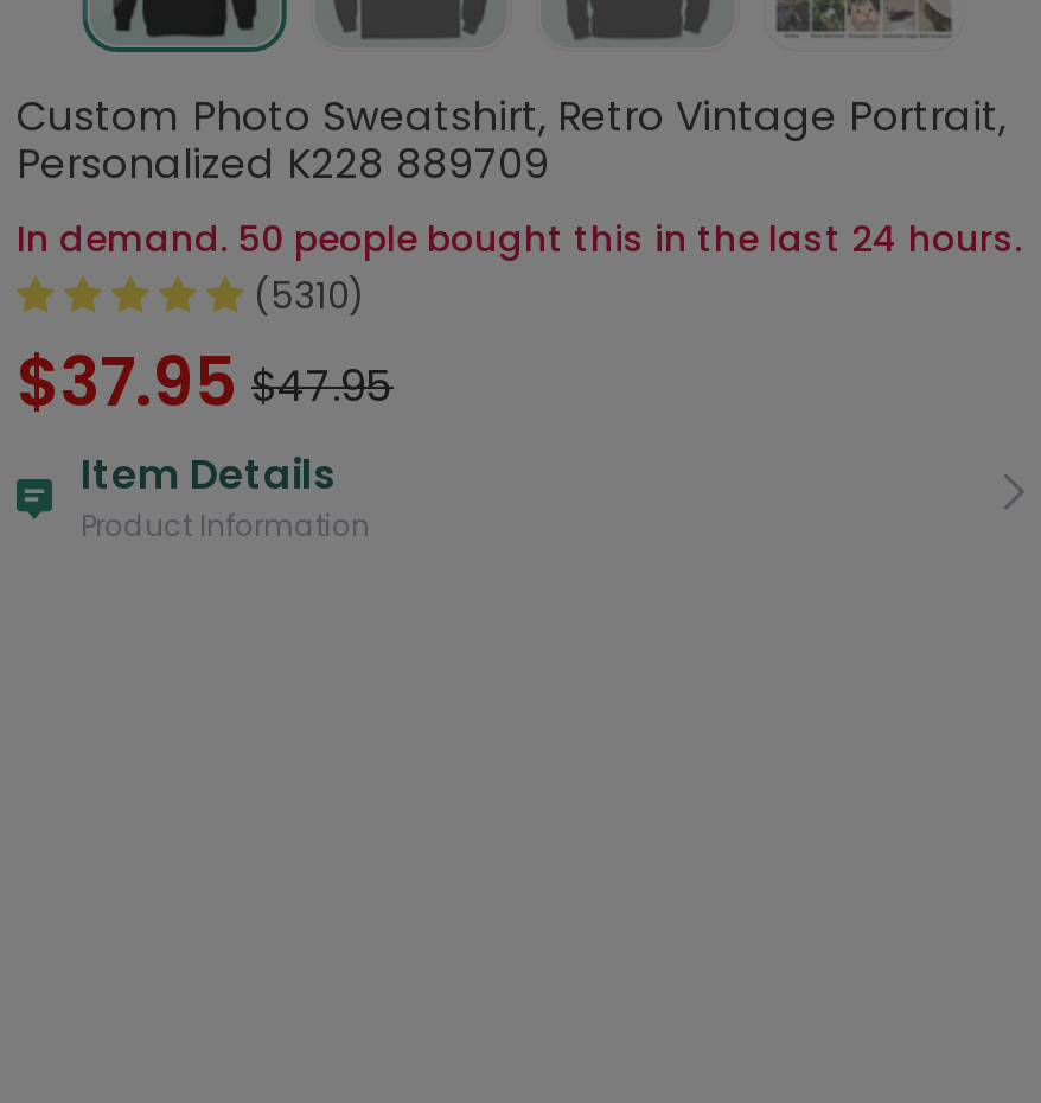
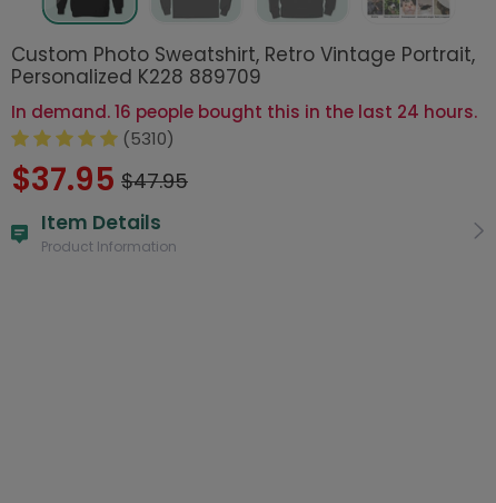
[17,213,1022,262] In demand. 50 people bought this in the last 24 hours. -> [11,100,477,123] In demand. 16 people bought this in the last 24 hours.

